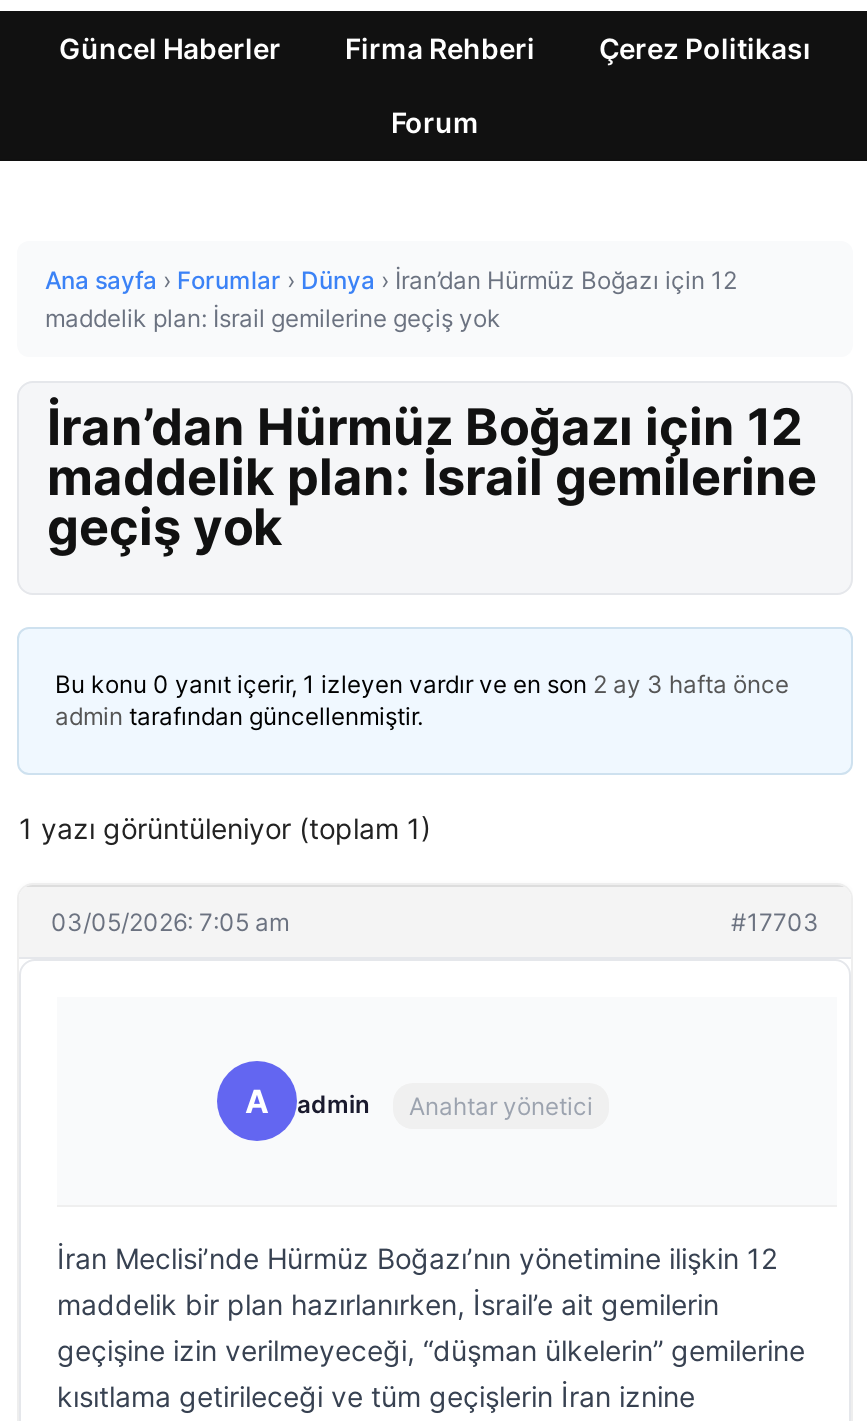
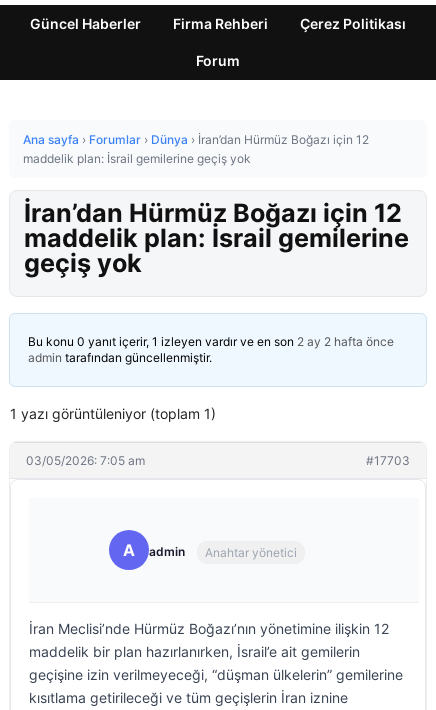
[55,669,789,699] Bu konu 0 yanıt içerir, 1 izleyen vardır ve en son 2 ay 3 hafta önce -> [28,334,394,349] Bu konu 0 yanıt içerir, 1 izleyen vardır ve en son 2 ay 2 hafta önce

